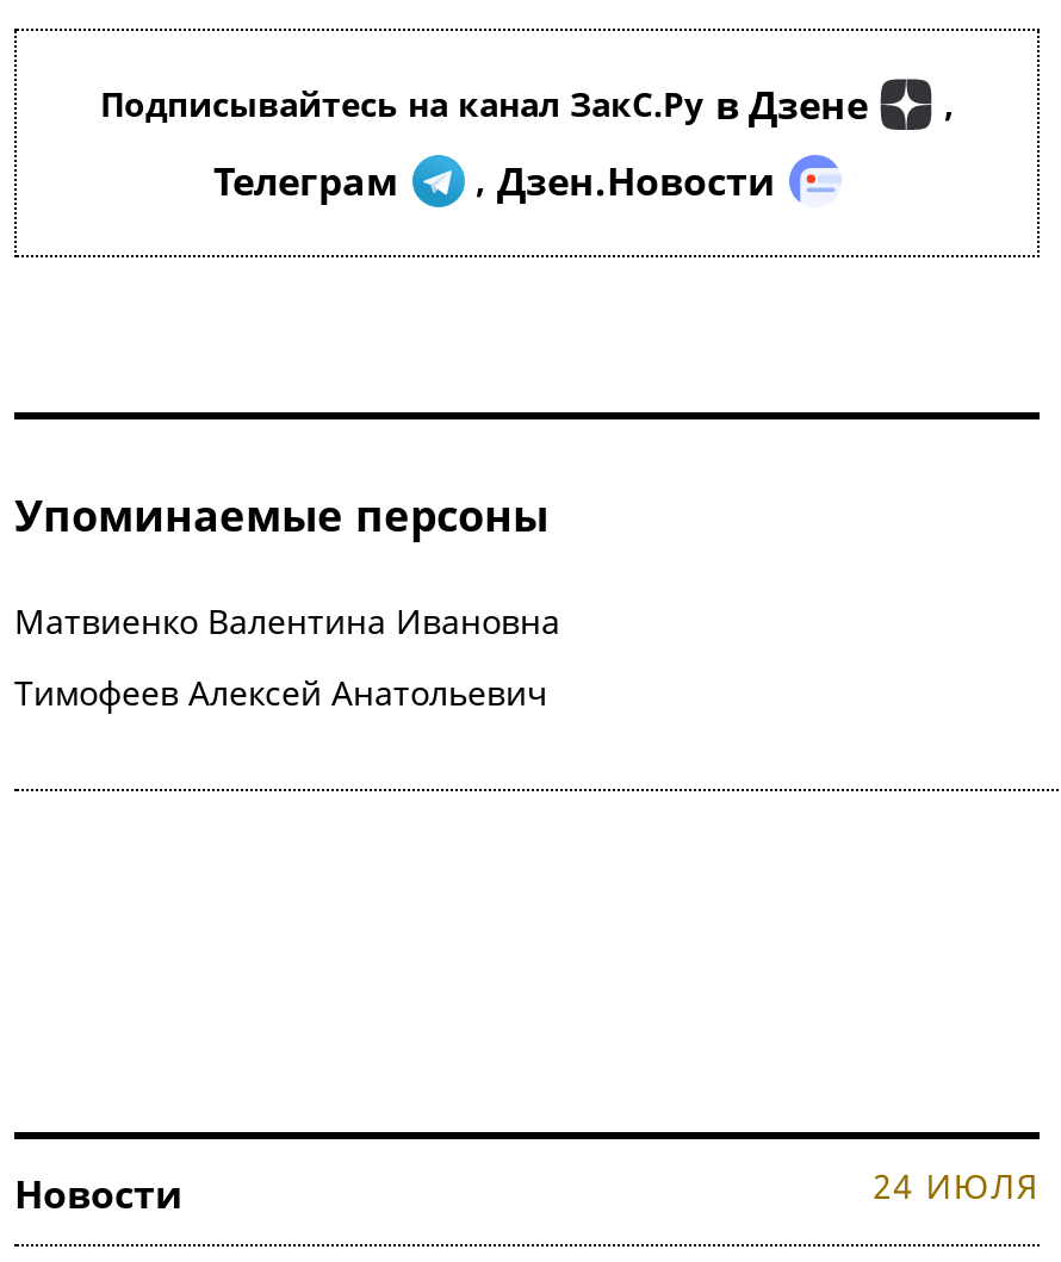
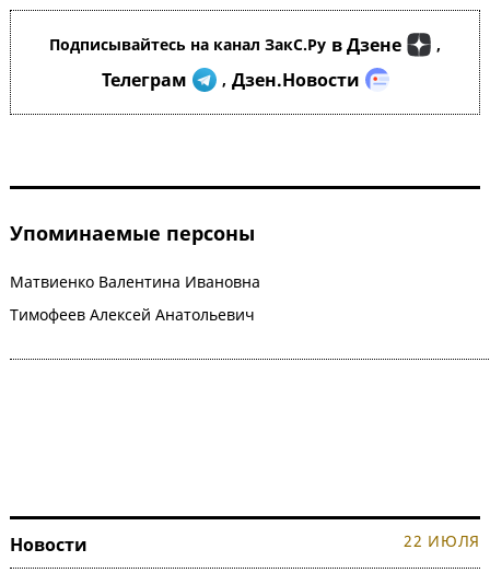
[873,1163,1040,1209] 24 ИЮЛЯ -> [404,530,480,551] 22 ИЮЛЯ

